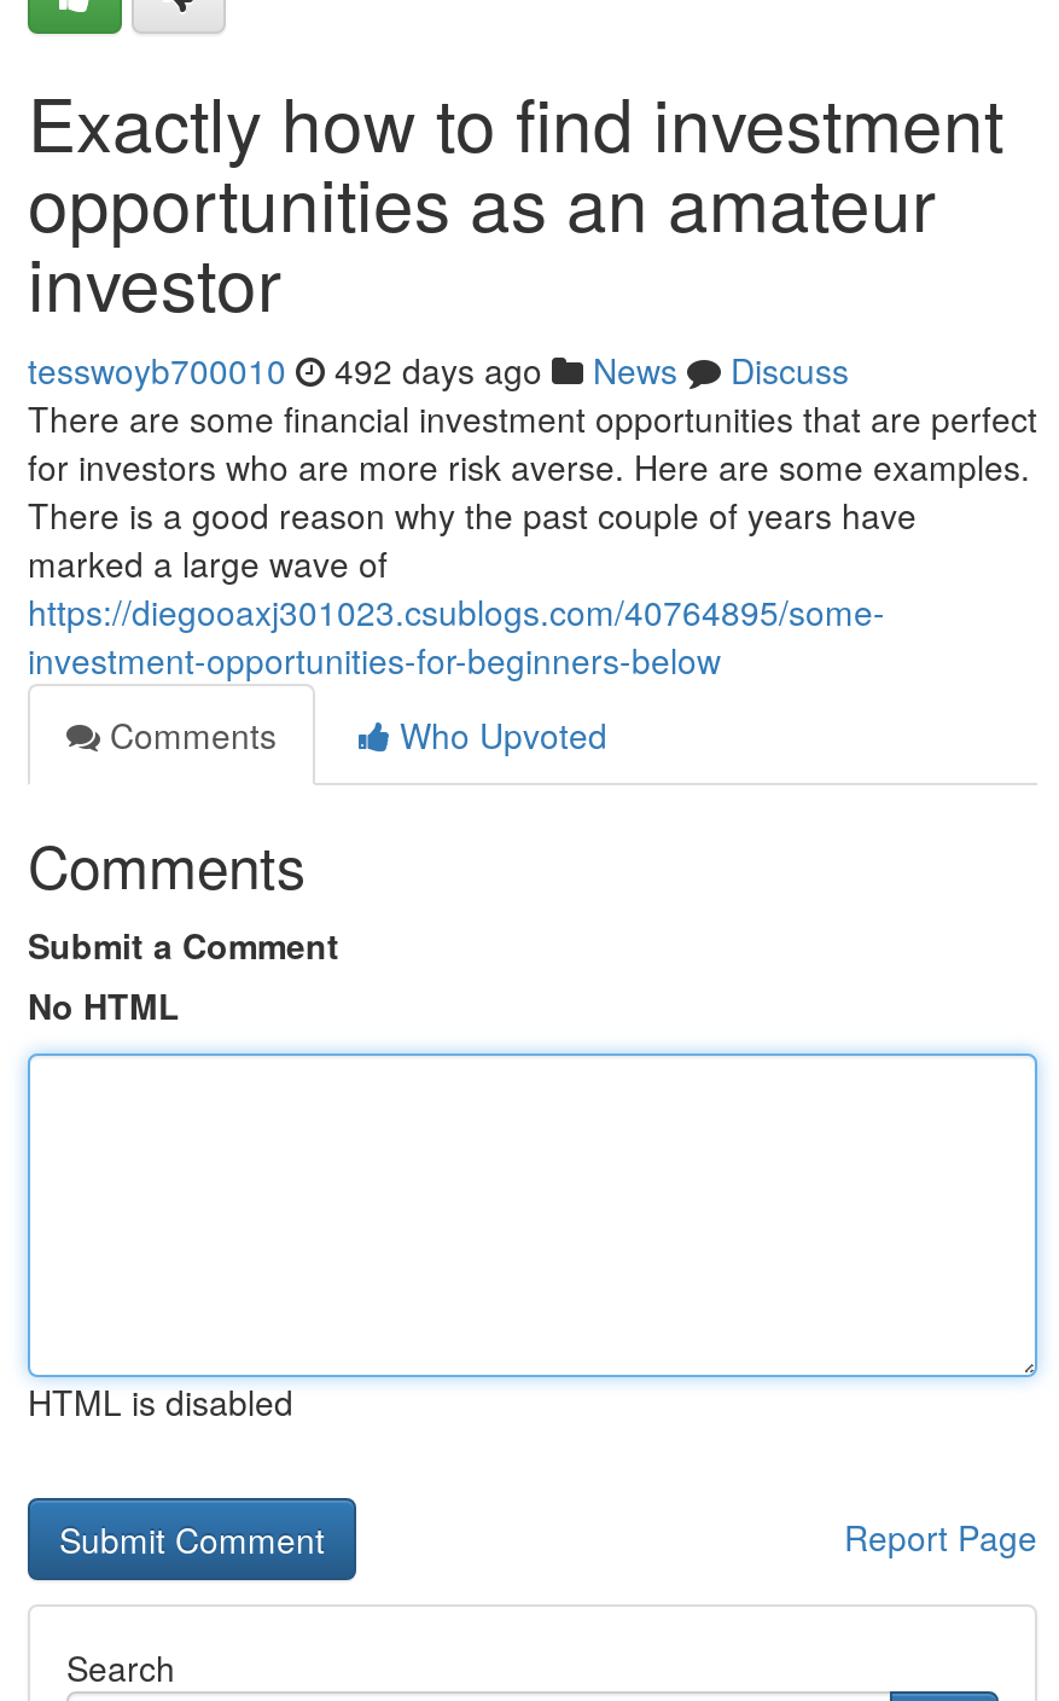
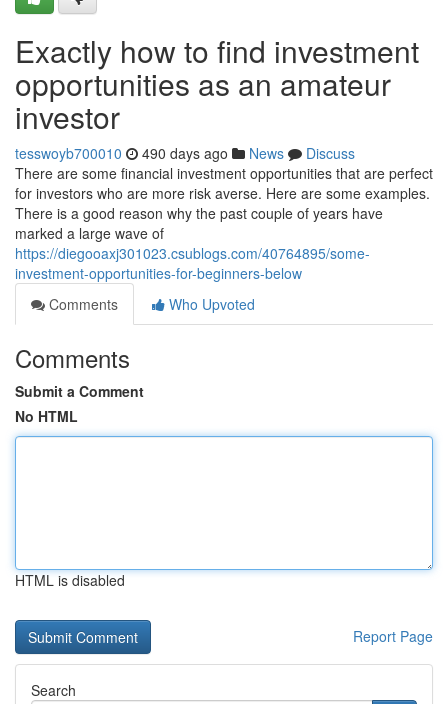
[28,346,849,394] tesswoyb700010 492 days ago News Discuss -> [15,143,355,163] tesswoyb700010 490 days ago News Discuss

